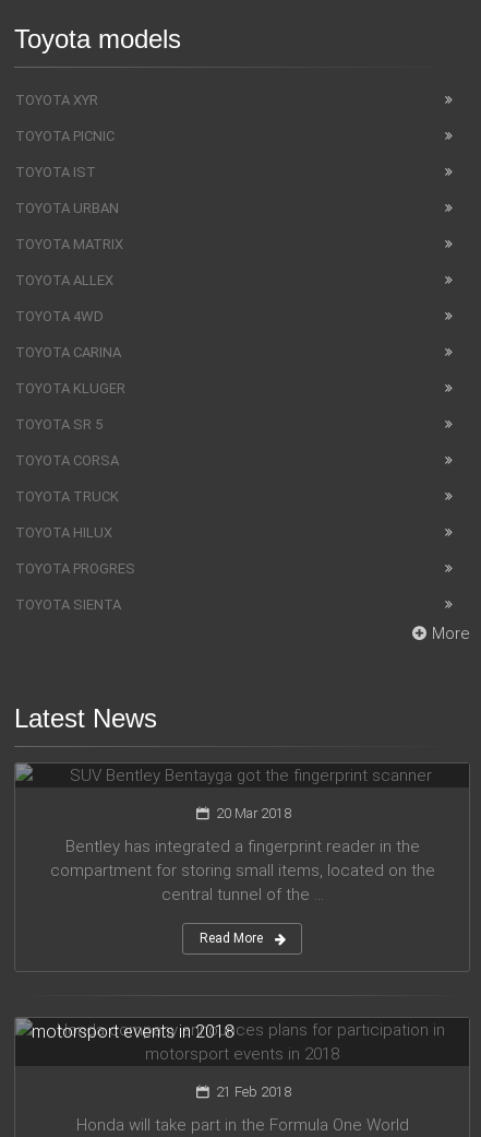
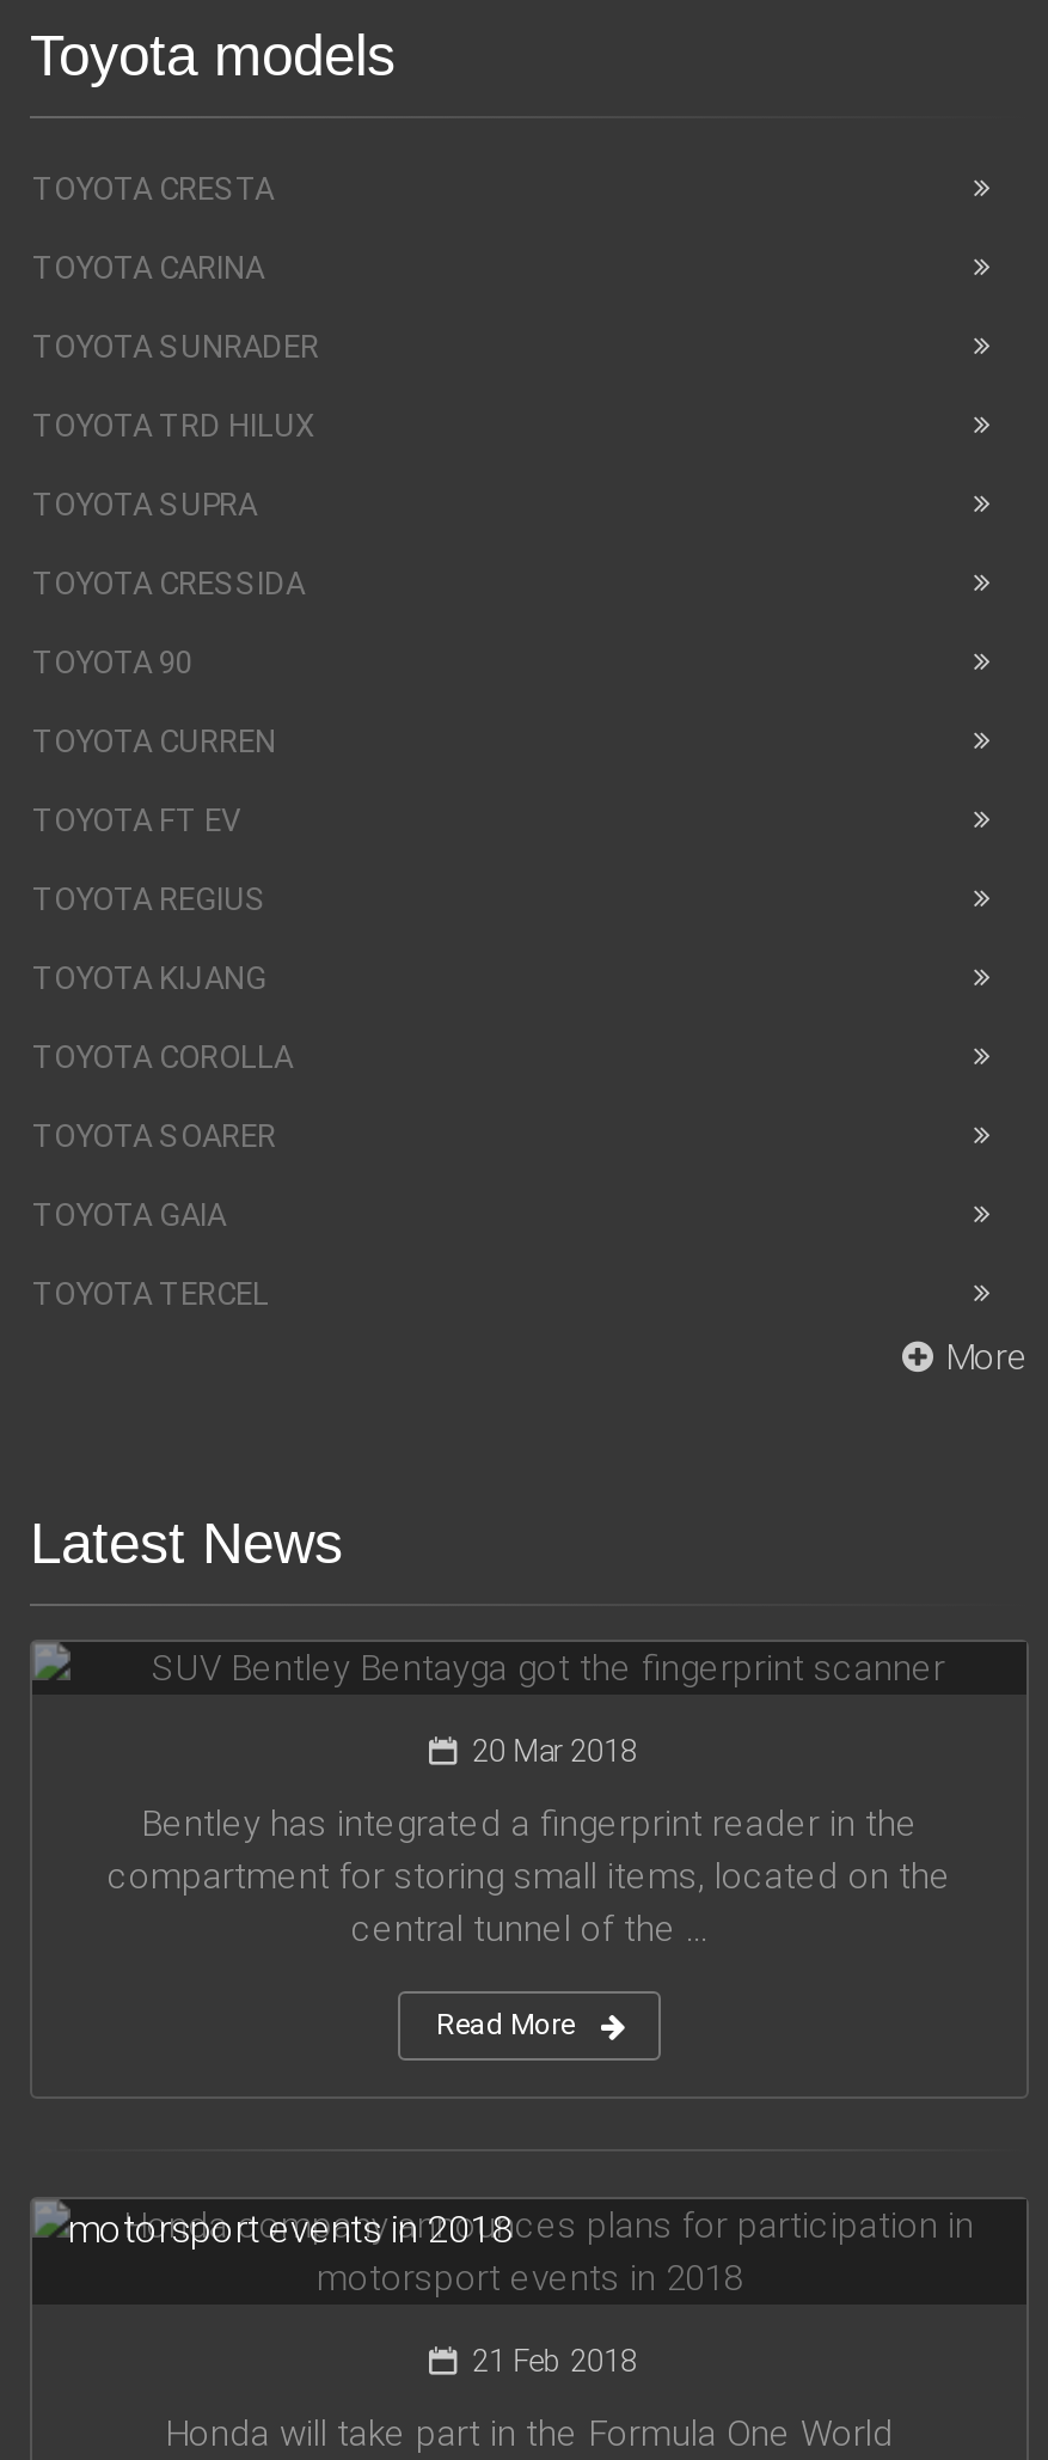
[15,91,123,324] TOYOTA XYR | TOYOTA PICNIC | TOYOTA IST | TOYOTA URBAN | TOYOTA MATRIX | TOYOTA ALLEX | TOYOTA 4WD -> [32,170,274,206] TOYOTA CRESTA
moved [15,344,121,360] -> [32,249,264,285]: TOYOTA CARINA
[15,380,135,612] TOYOTA KLUGER | TOYOTA SR 5 | TOYOTA CORSA | TOYOTA TRUCK | TOYOTA HILUX | TOYOTA PROGRES | TOYOTA SIENTA -> [32,328,319,1311] TOYOTA SUNRADER | TOYOTA TRD HILUX | TOYOTA SUPRA | TOYOTA CRESSIDA | TOYOTA 90 | TOYOTA CURREN | TOYOTA FT EV | TOYOTA REGIUS | TOYOTA KIJANG | TOYOTA COROLLA | TOYOTA SOARER | TOYOTA GAIA | TOYOTA TERCEL

